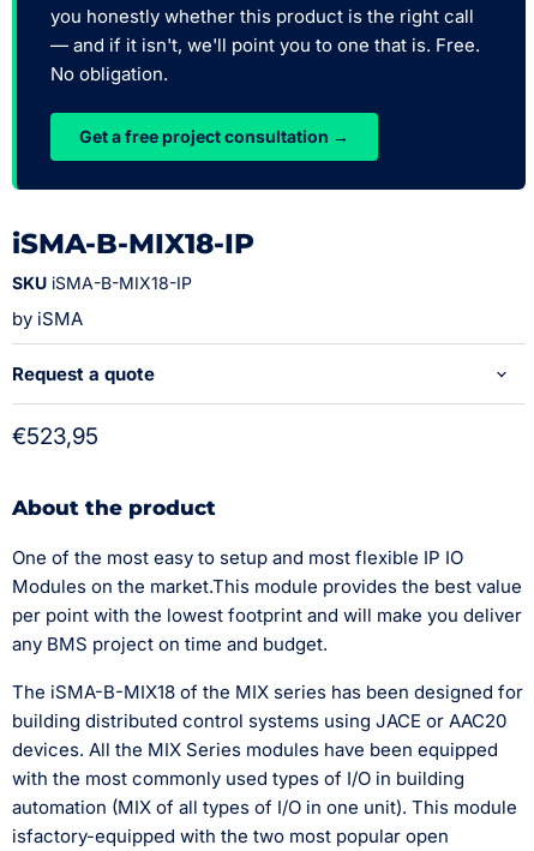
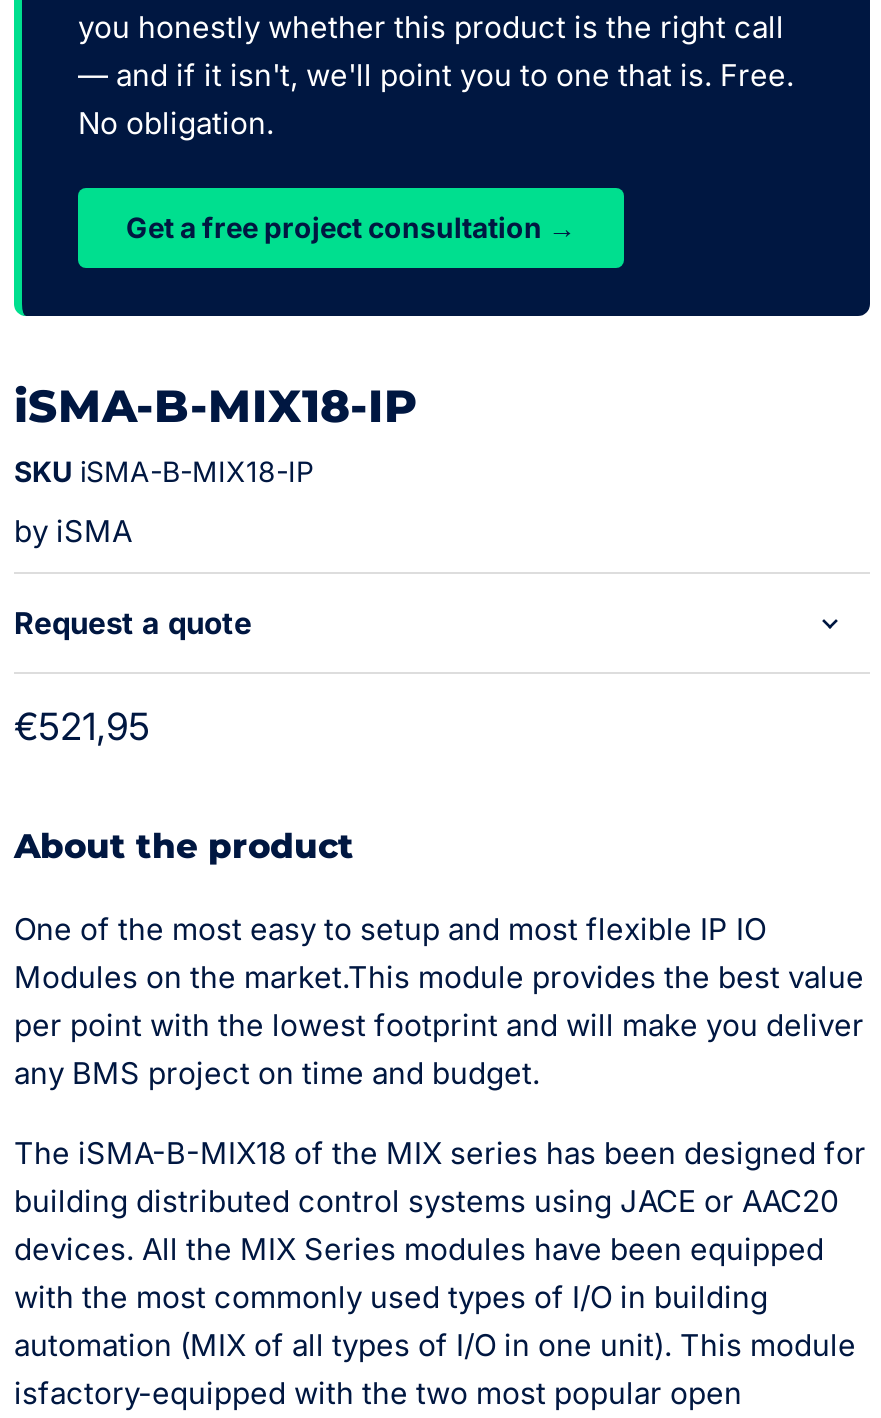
[12,422,98,450] €523,95 -> [14,704,150,750] €521,95

